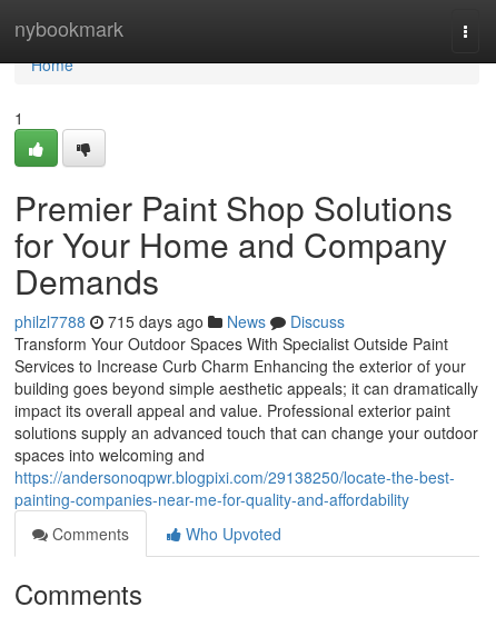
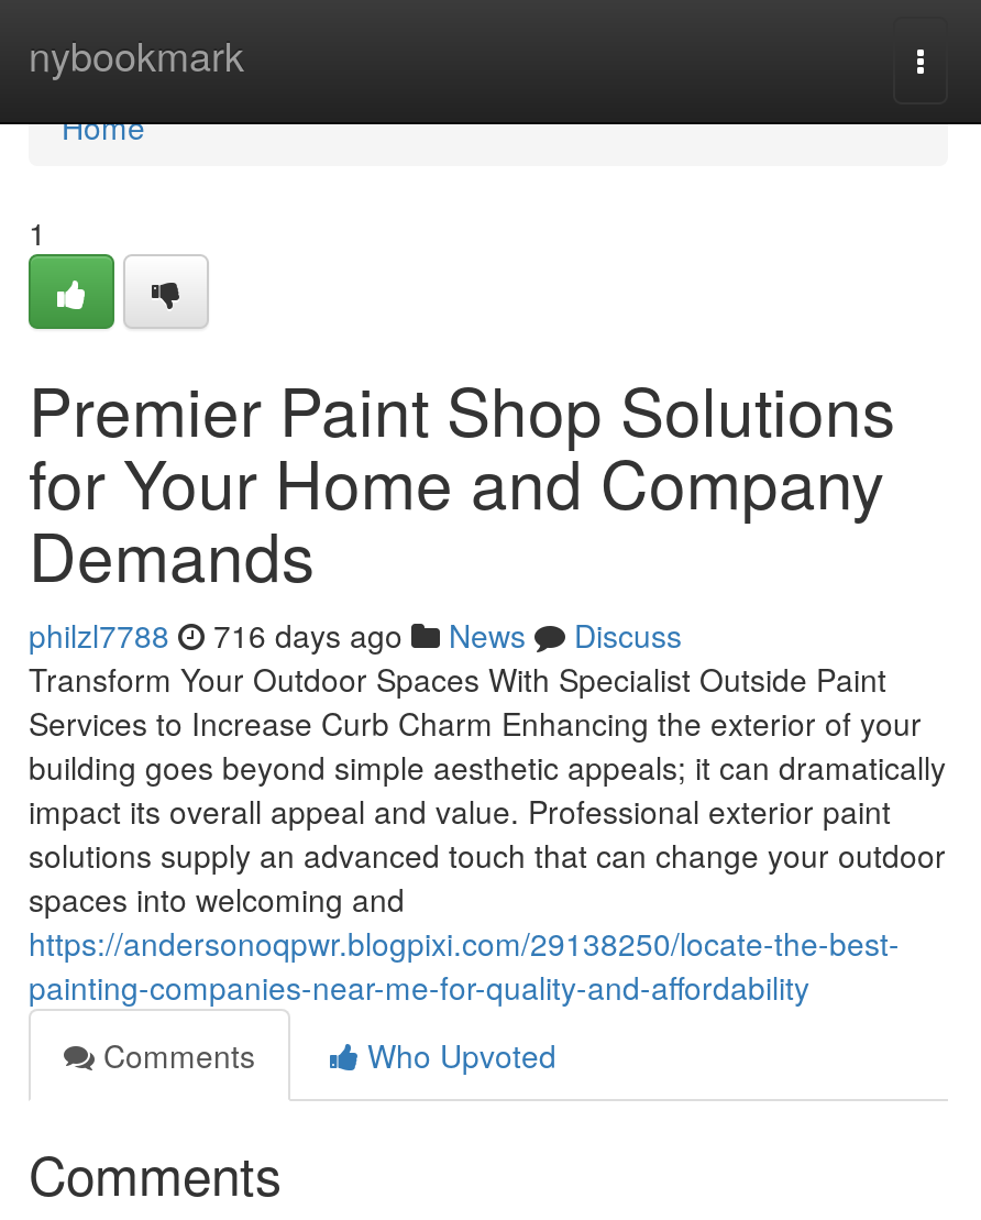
[14,310,345,332] philzl7788 715 days ago News Discuss -> [29,613,682,657] philzl7788 716 days ago News Discuss

